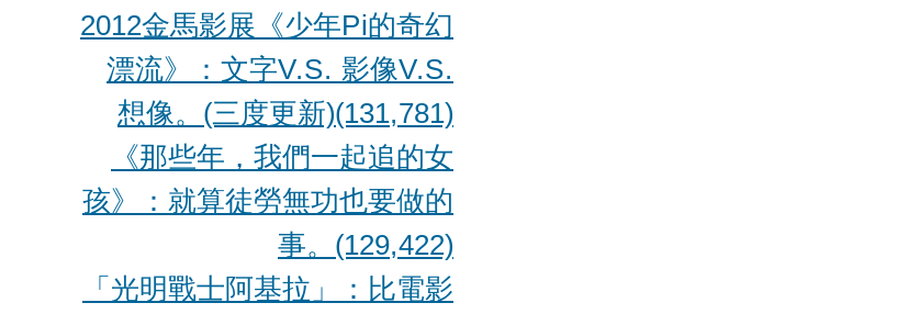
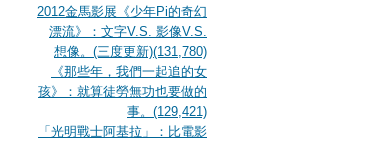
[117,97,453,130] 想像。(三度更新)(131,781) -> [54,44,207,59] 想像。(三度更新)(131,780)
[278,228,453,261] 事。(129,422) -> [127,104,207,119] 事。(129,421)

